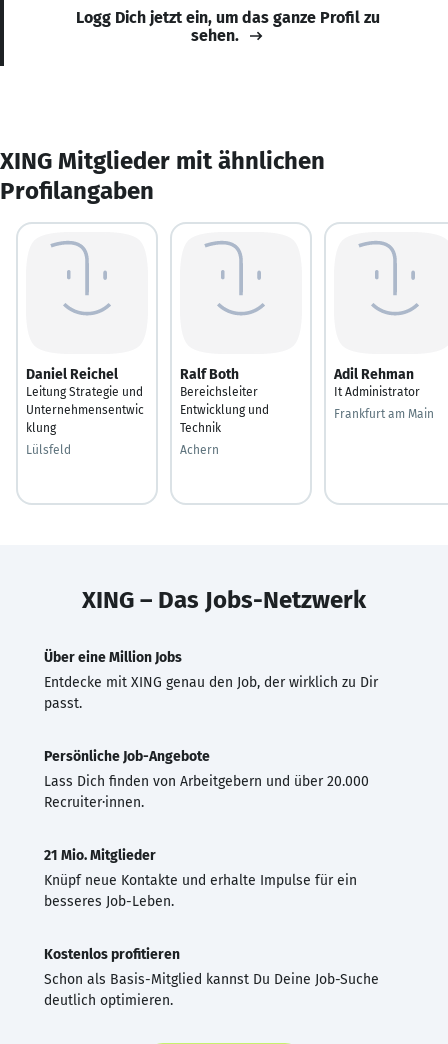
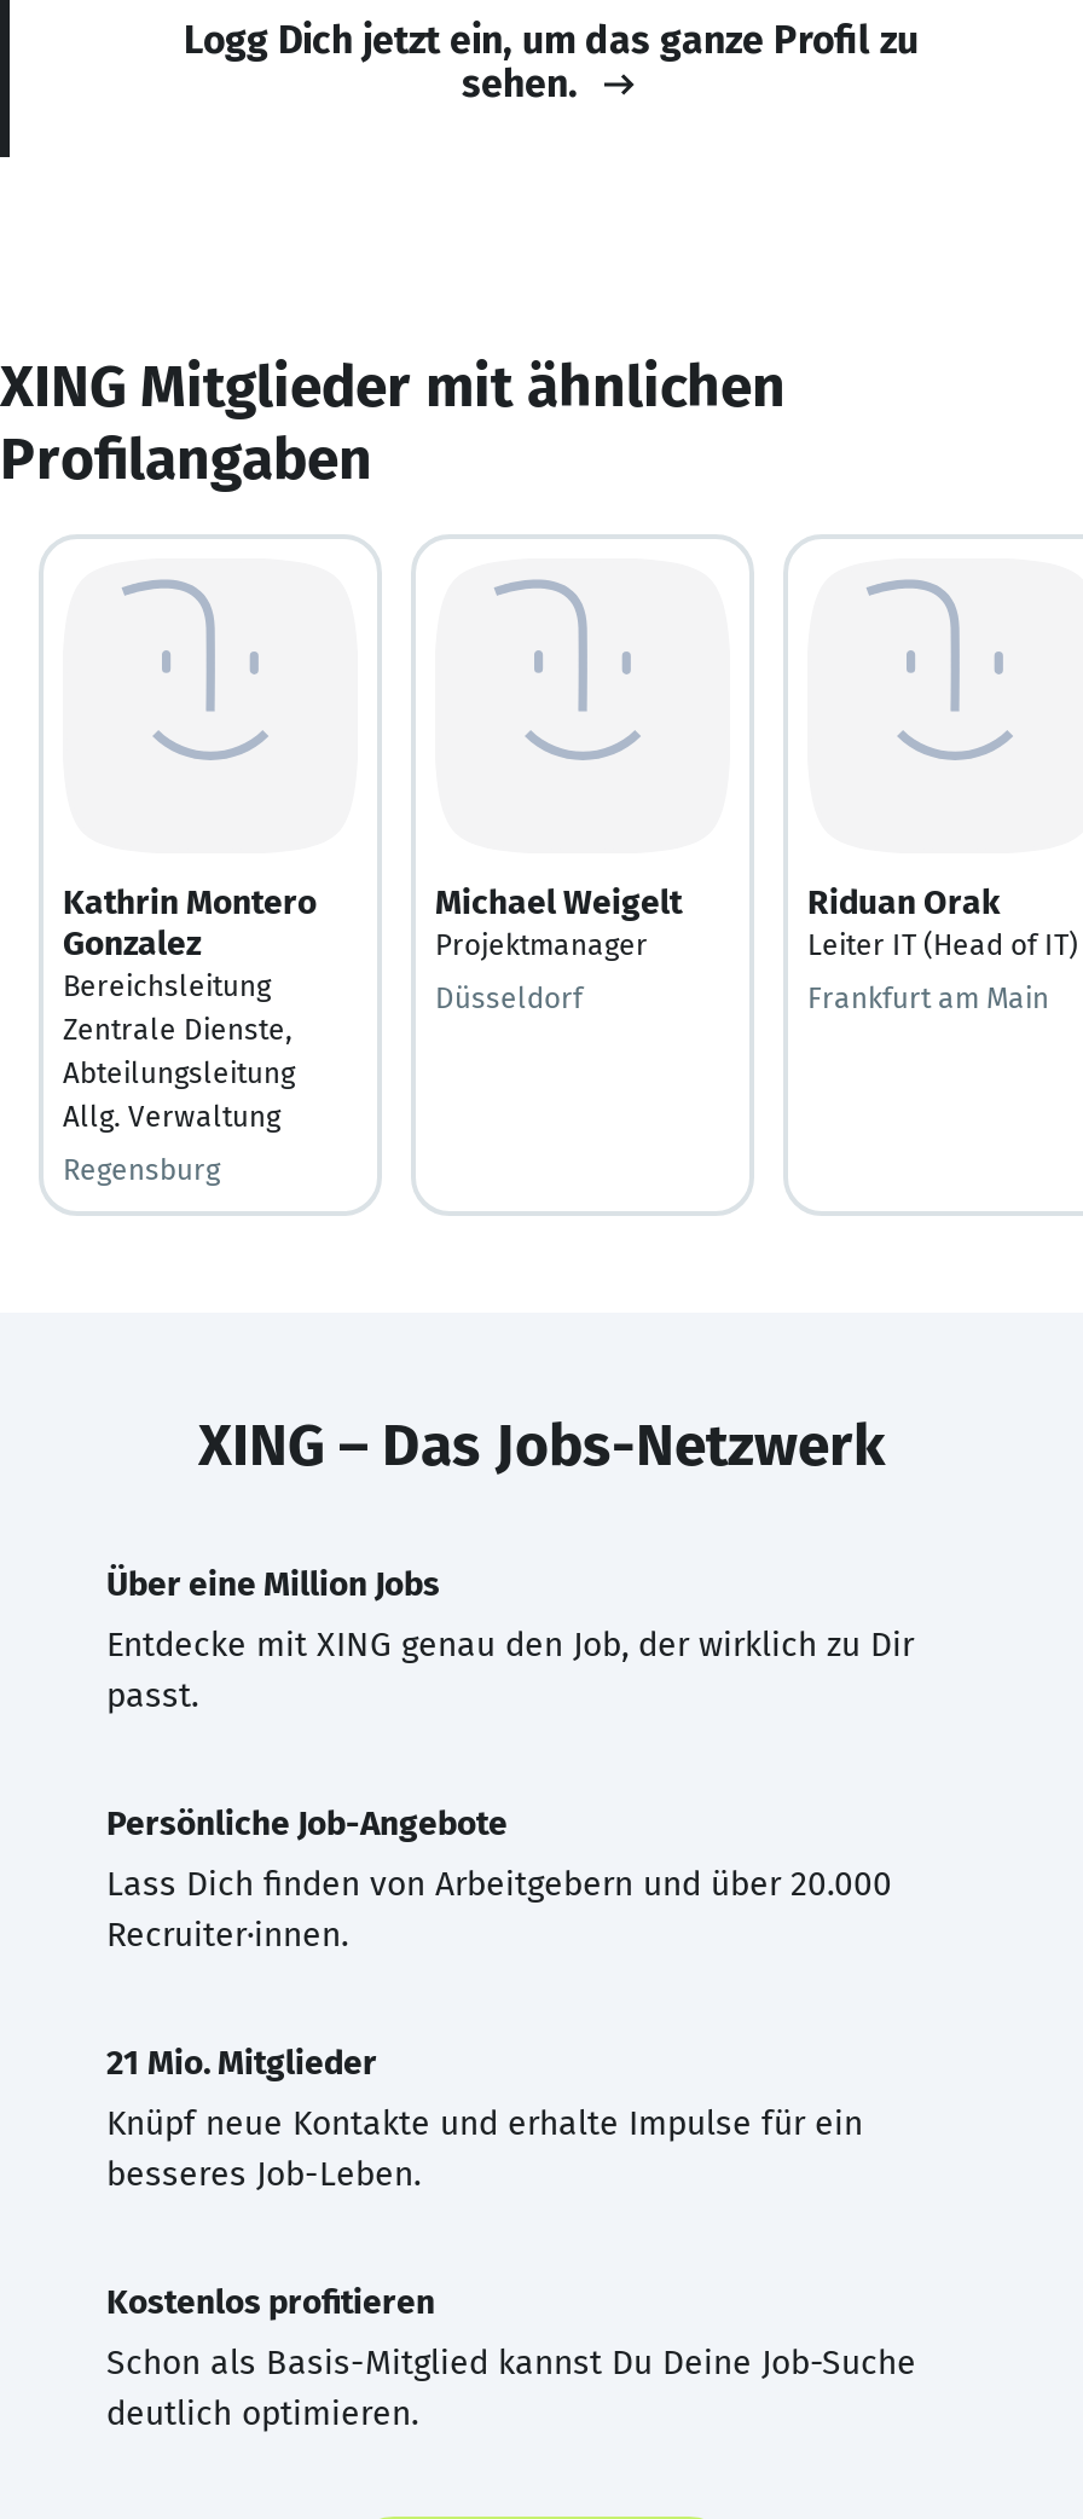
[26,365,144,434] Daniel Reichel | Leitung Strategie und | Unternehmensentwic | klung -> [63,881,317,1133] Kathrin Montero | Gonzalez | Bereichsleitung | Zentrale Dienste, | Abteilungsleitung | Allg. Verwaltung
[180,365,269,434] Ralf Both | Bereichsleiter | Entwicklung und | Technik -> [435,881,682,961] Michael Weigelt | Projektmanager
[334,365,420,398] Adil Rehman | It Administrator -> [807,881,1078,961] Riduan Orak | Leiter IT (Head of IT)
[26,442,71,456] Lülsfeld -> [63,1152,220,1186] Regensburg
[180,442,219,456] Achern -> [435,980,583,1014] Düsseldorf

